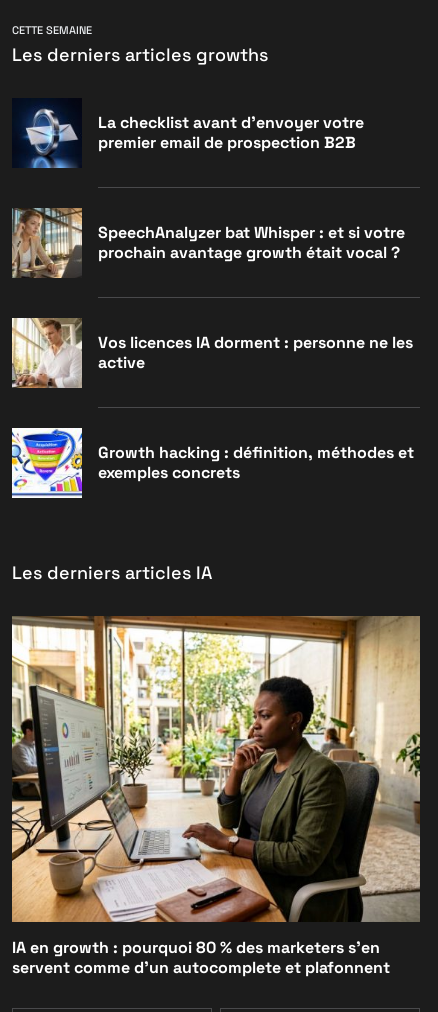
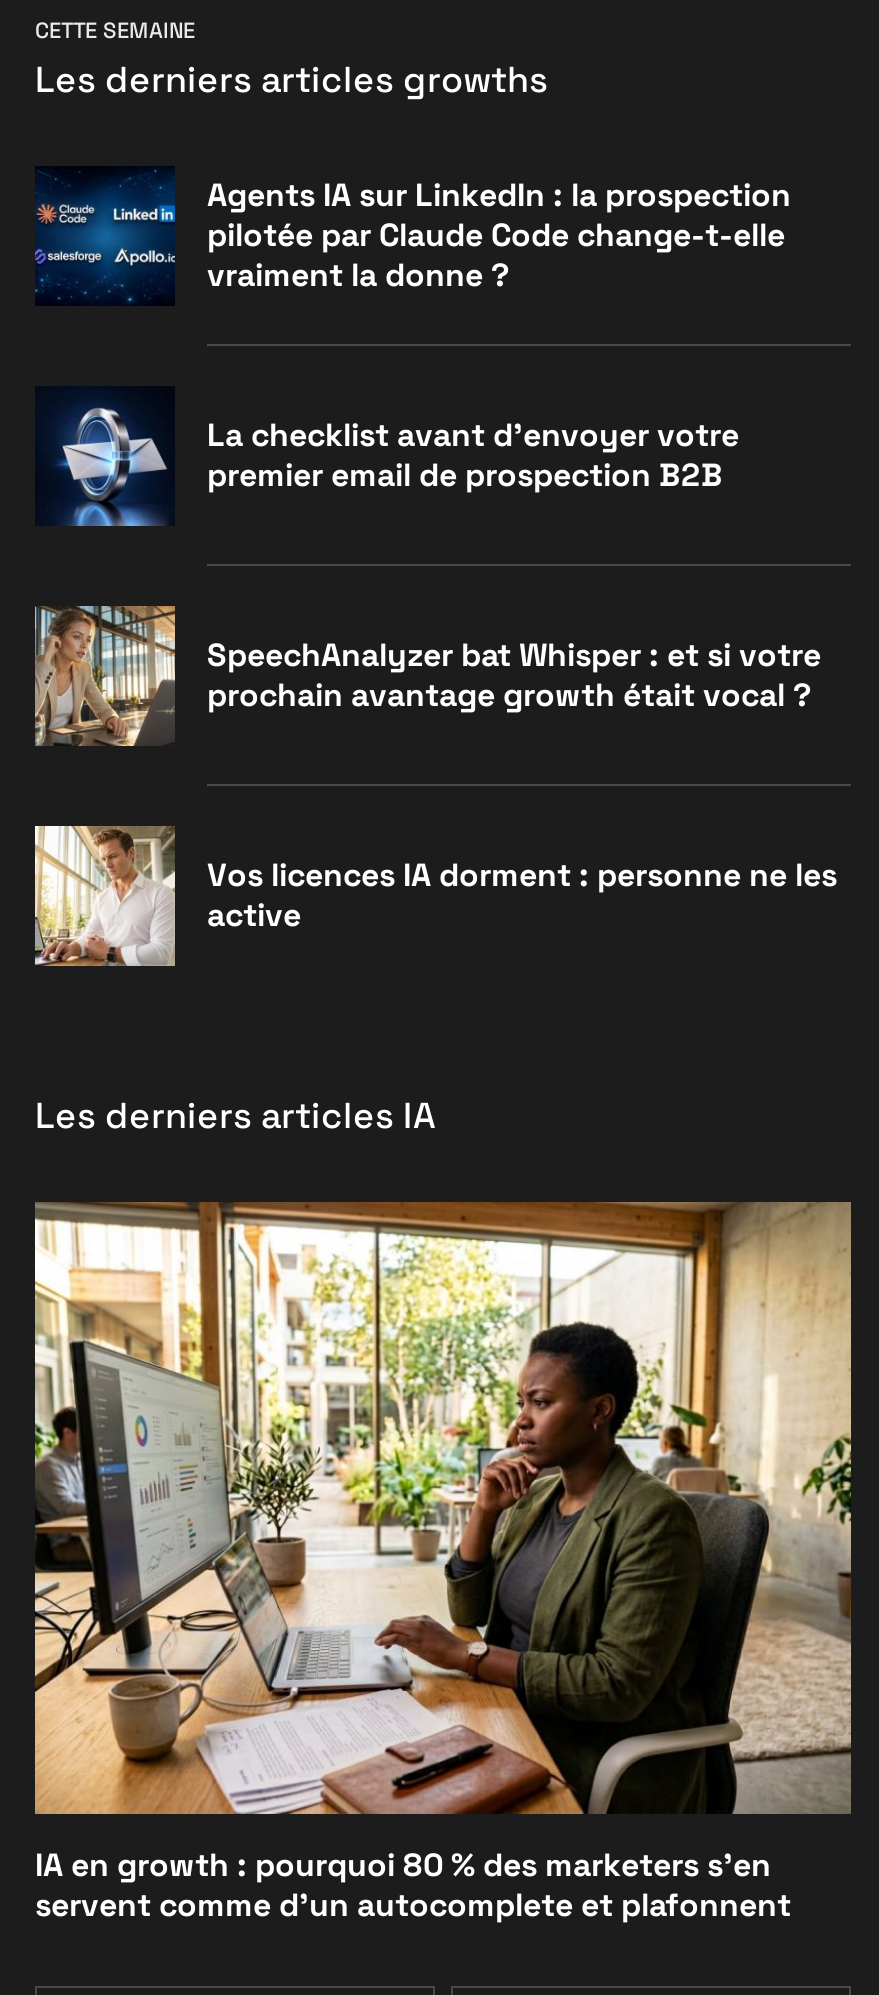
none -> [35,174,791,302] [image] | Agents IA sur LinkedIn : la prospection | pilotée par Claude Code change-t-elle | vraiment la donne ?
moved [15,99,413,373] -> [41,388,837,936]: [image] | La checklist avant d’envoyer votre | premier email de prospection B2B | SpeechAnalyzer bat Whisper : et si votre | prochain avantage growth était vocal ? | Vos licences IA dorment : personne ne les | active
[11,427,414,499] [image] | Growth hacking : définition, méthodes et | exemples concrets -> none

